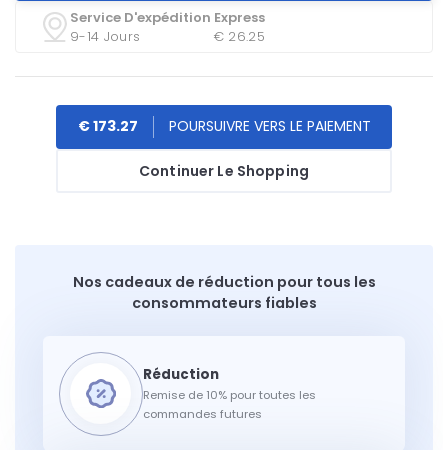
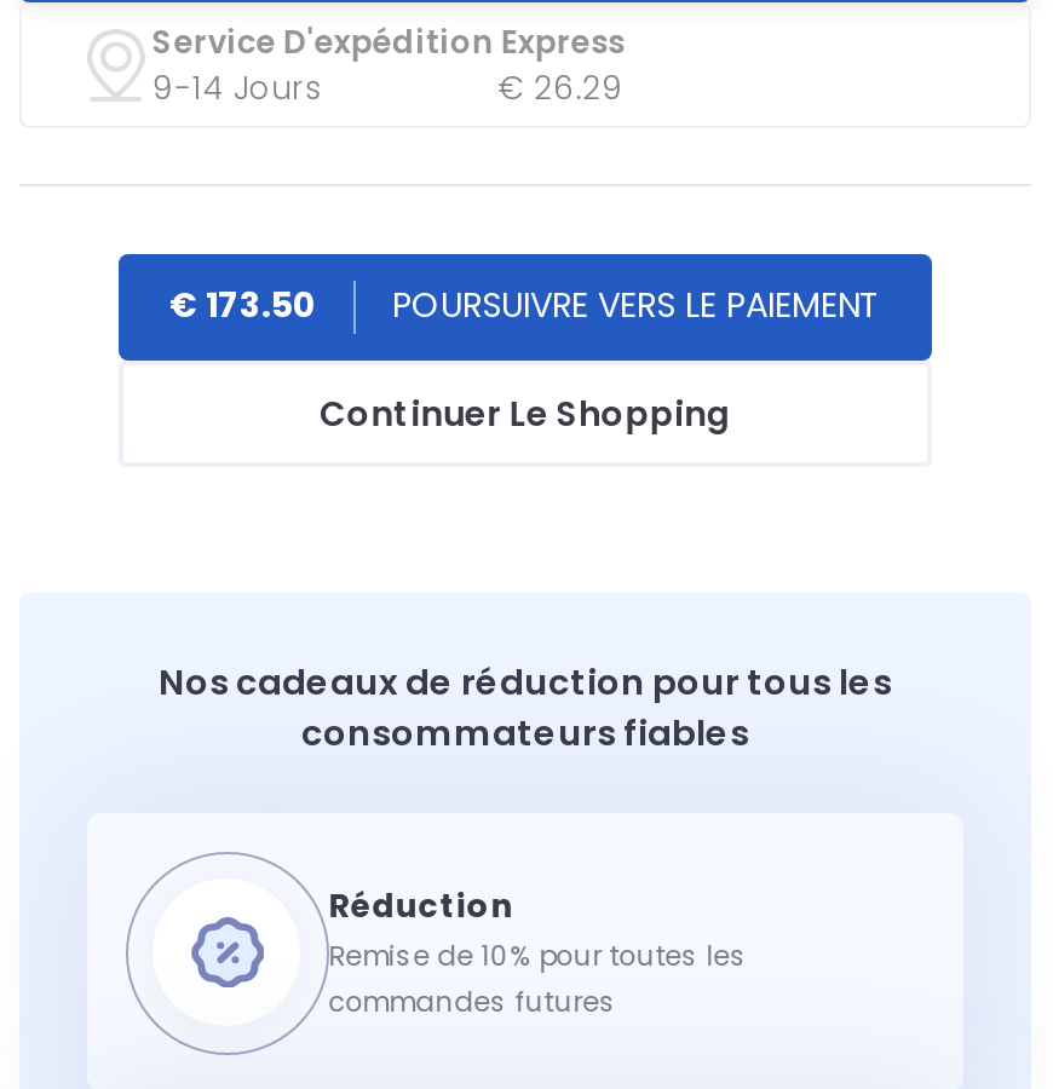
[214,26,265,45] € 26.25 -> [498,64,624,110] € 26.29
[77,116,137,136] € 173.27 -> [169,281,317,329] € 173.50

